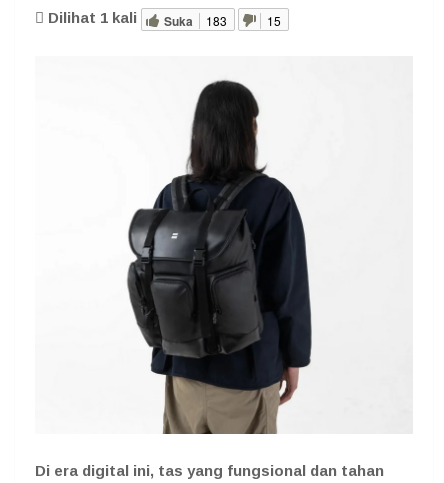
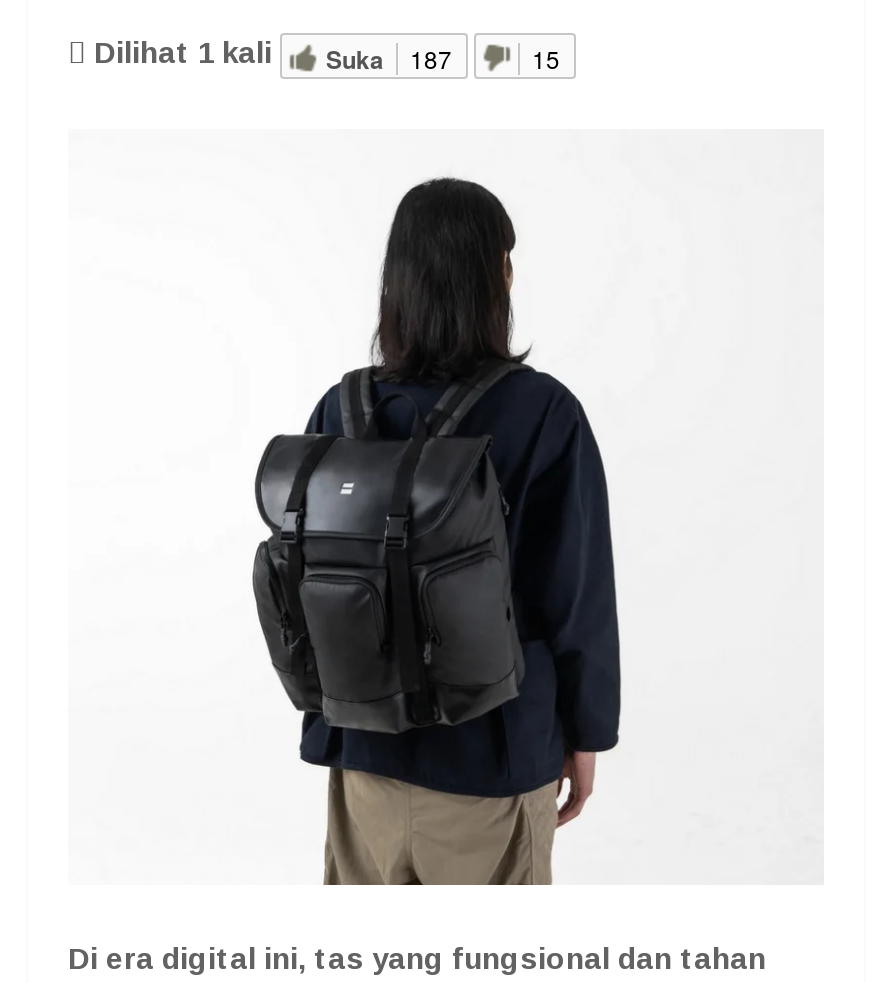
[44,9,227,30] Dilihat 1 kali Suka 183 -> [86,35,452,77] Dilihat 1 kali Suka 187

